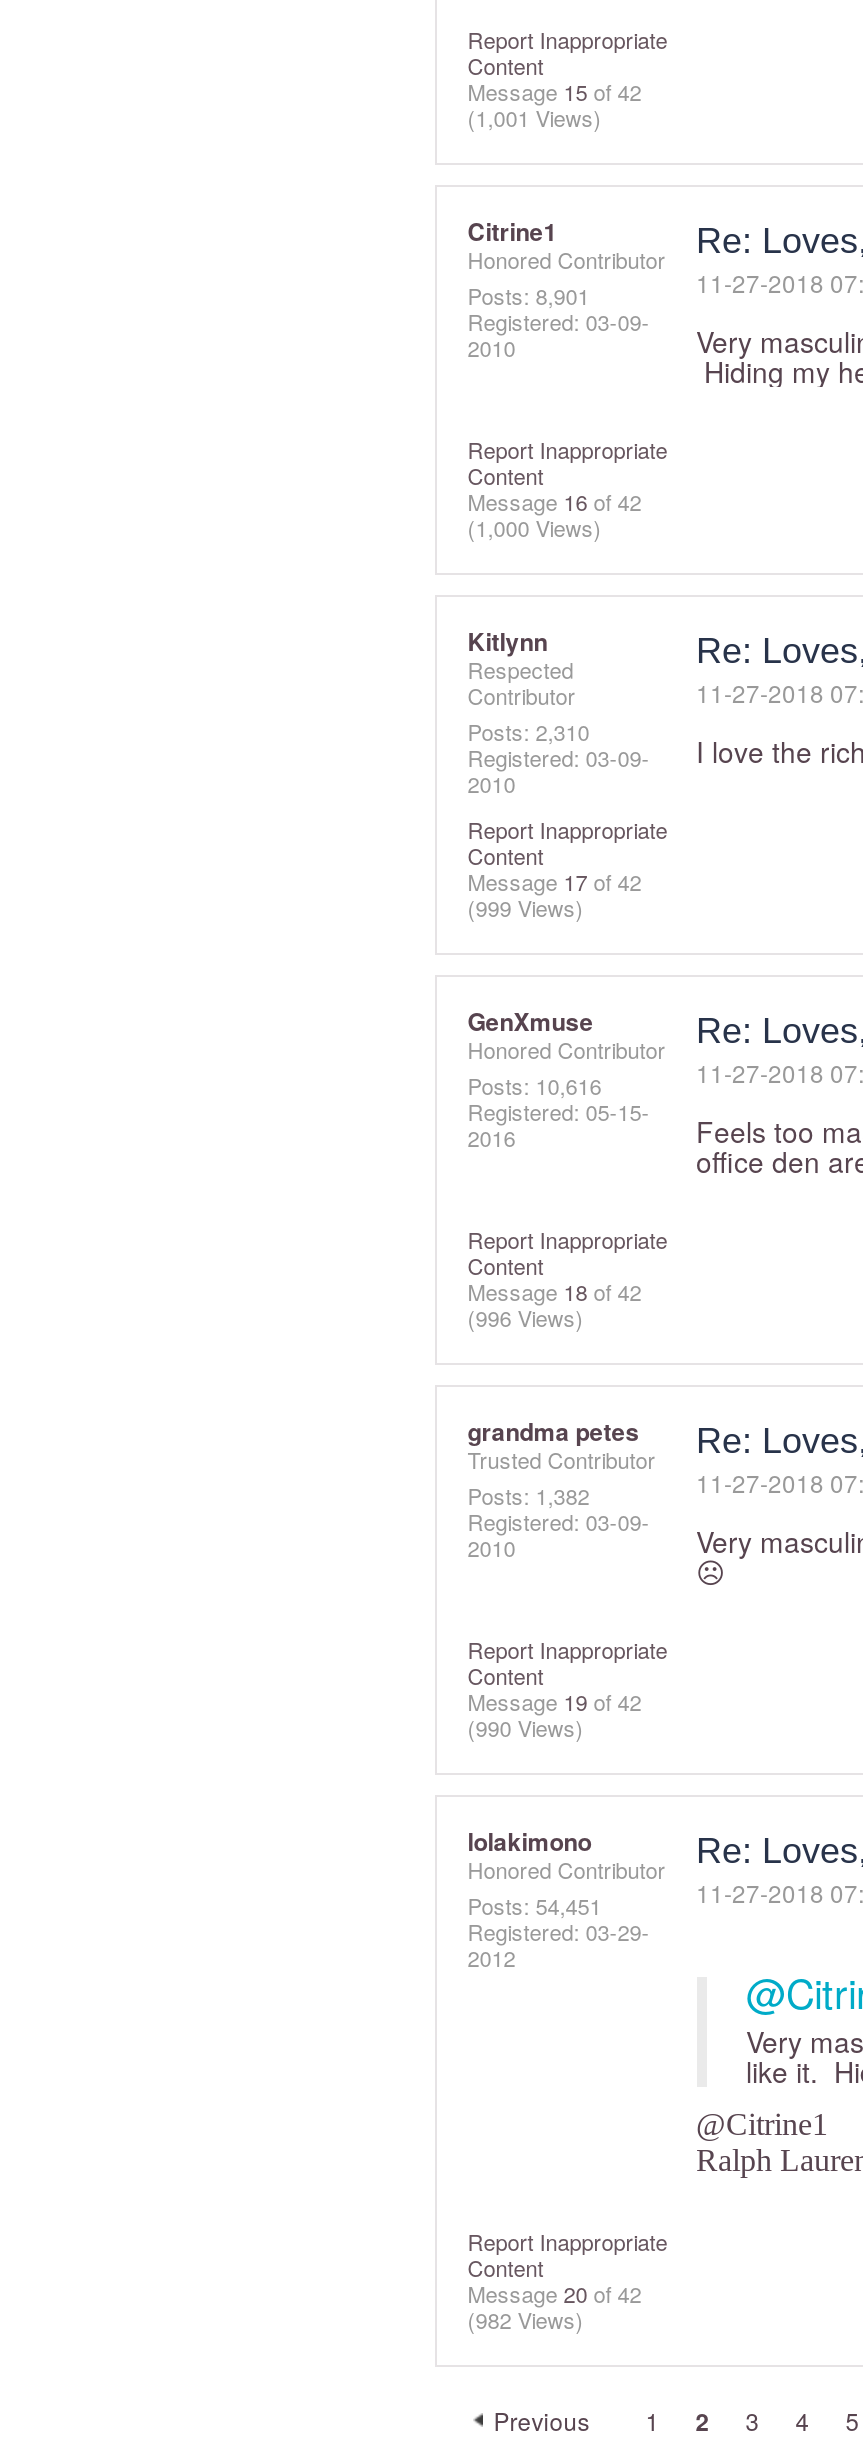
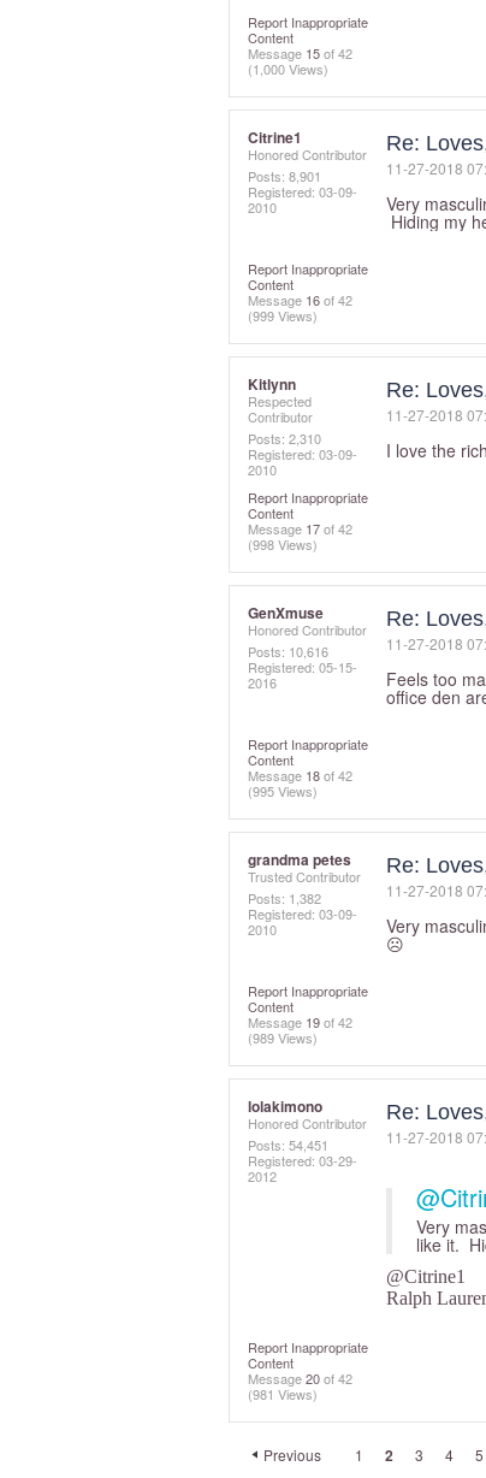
[467,101,601,133] (1,001 Views) -> [248,59,329,78] (1,000 Views)
[467,511,601,543] (1,000 Views) -> [248,306,318,325] (999 Views)
[467,891,583,923] (999 Views) -> [248,534,318,554] (998 Views)
[467,1301,583,1333] (996 Views) -> [248,781,318,800] (995 Views)
[467,1711,583,1743] (990 Views) -> [248,1028,318,1047] (989 Views)
[467,2303,583,2335] (982 Views) -> [248,1384,318,1403] (981 Views)

